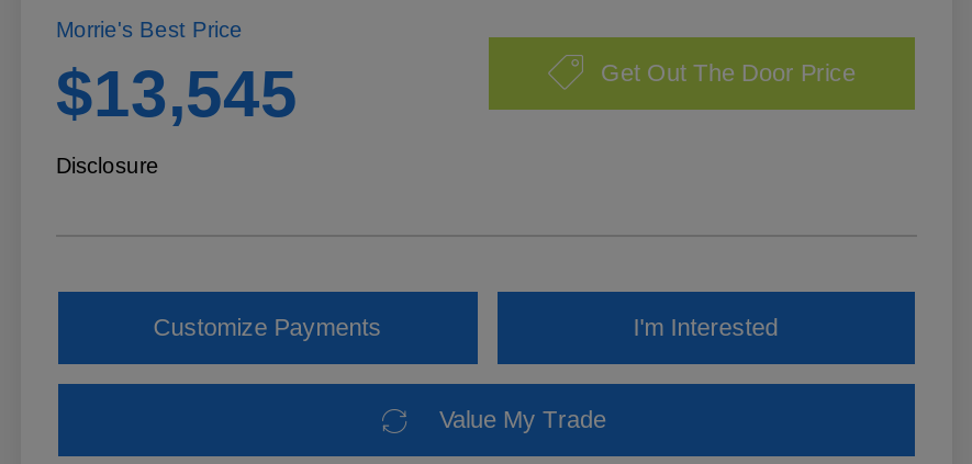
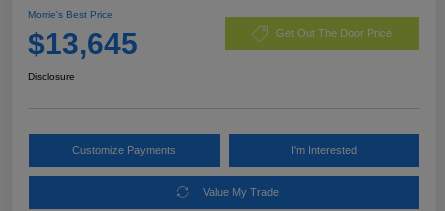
[56,57,298,129] $13,545 -> [28,27,138,60] $13,645

